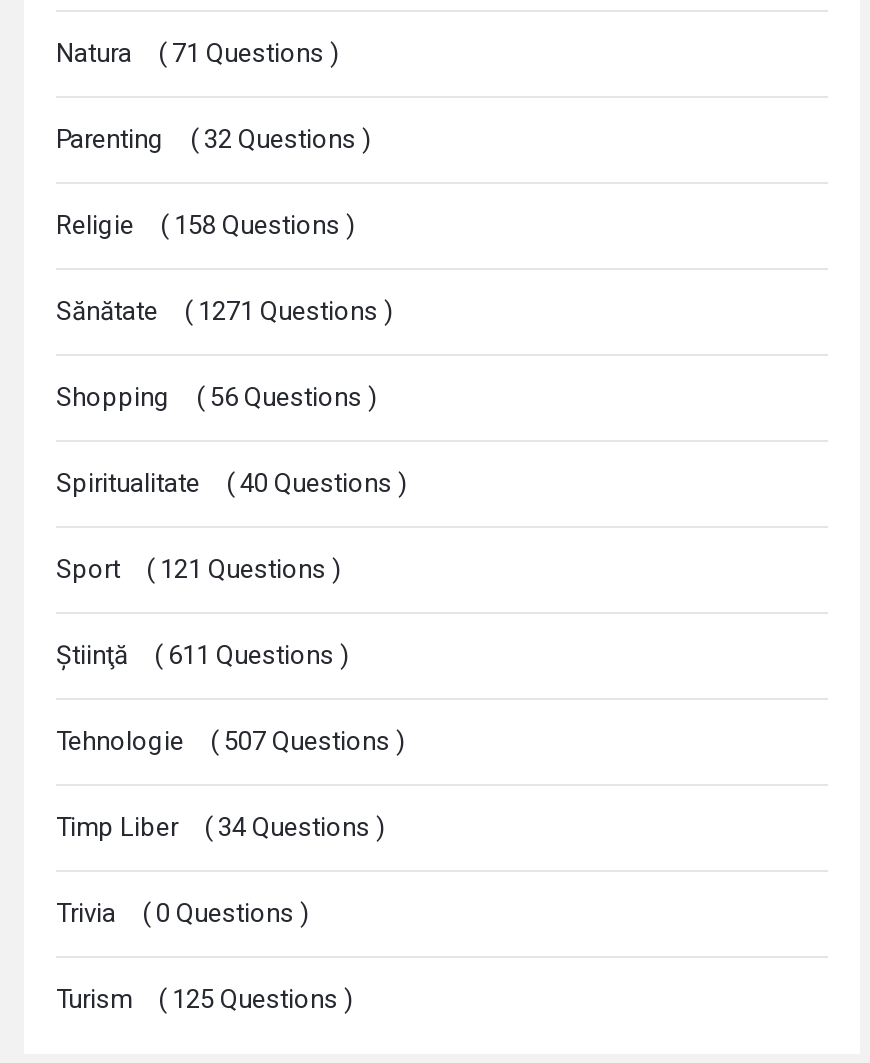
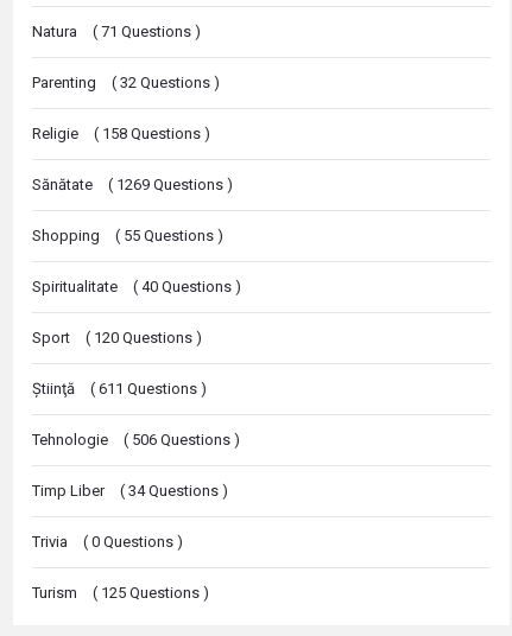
[56,296,394,326] Sănătate ( 1271 Questions ) -> [32,176,233,193] Sănătate ( 1269 Questions )
[56,382,378,412] Shopping ( 56 Questions ) -> [32,227,223,244] Shopping ( 55 Questions )
[56,554,342,584] Sport ( 121 Questions ) -> [32,329,202,346] Sport ( 120 Questions )
[56,726,406,756] Tehnologie ( 507 Questions ) -> [32,431,240,449] Tehnologie ( 506 Questions )

